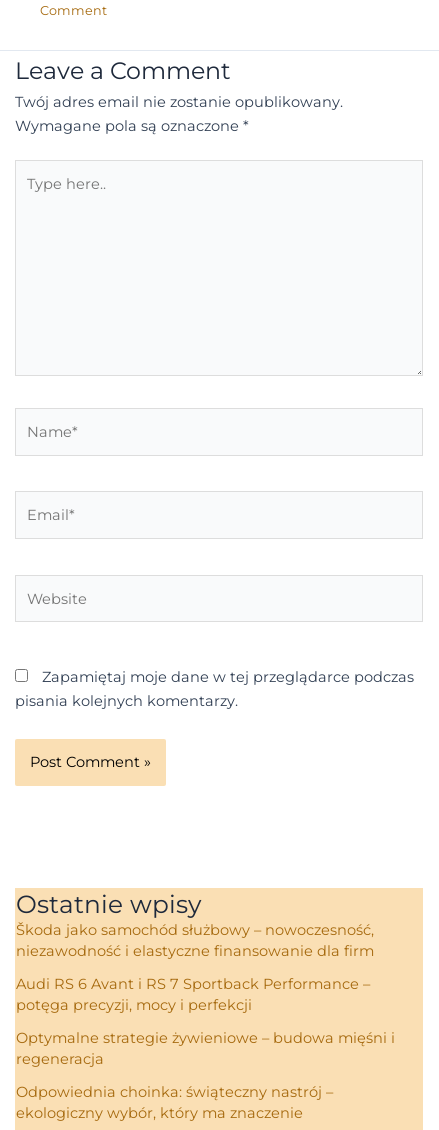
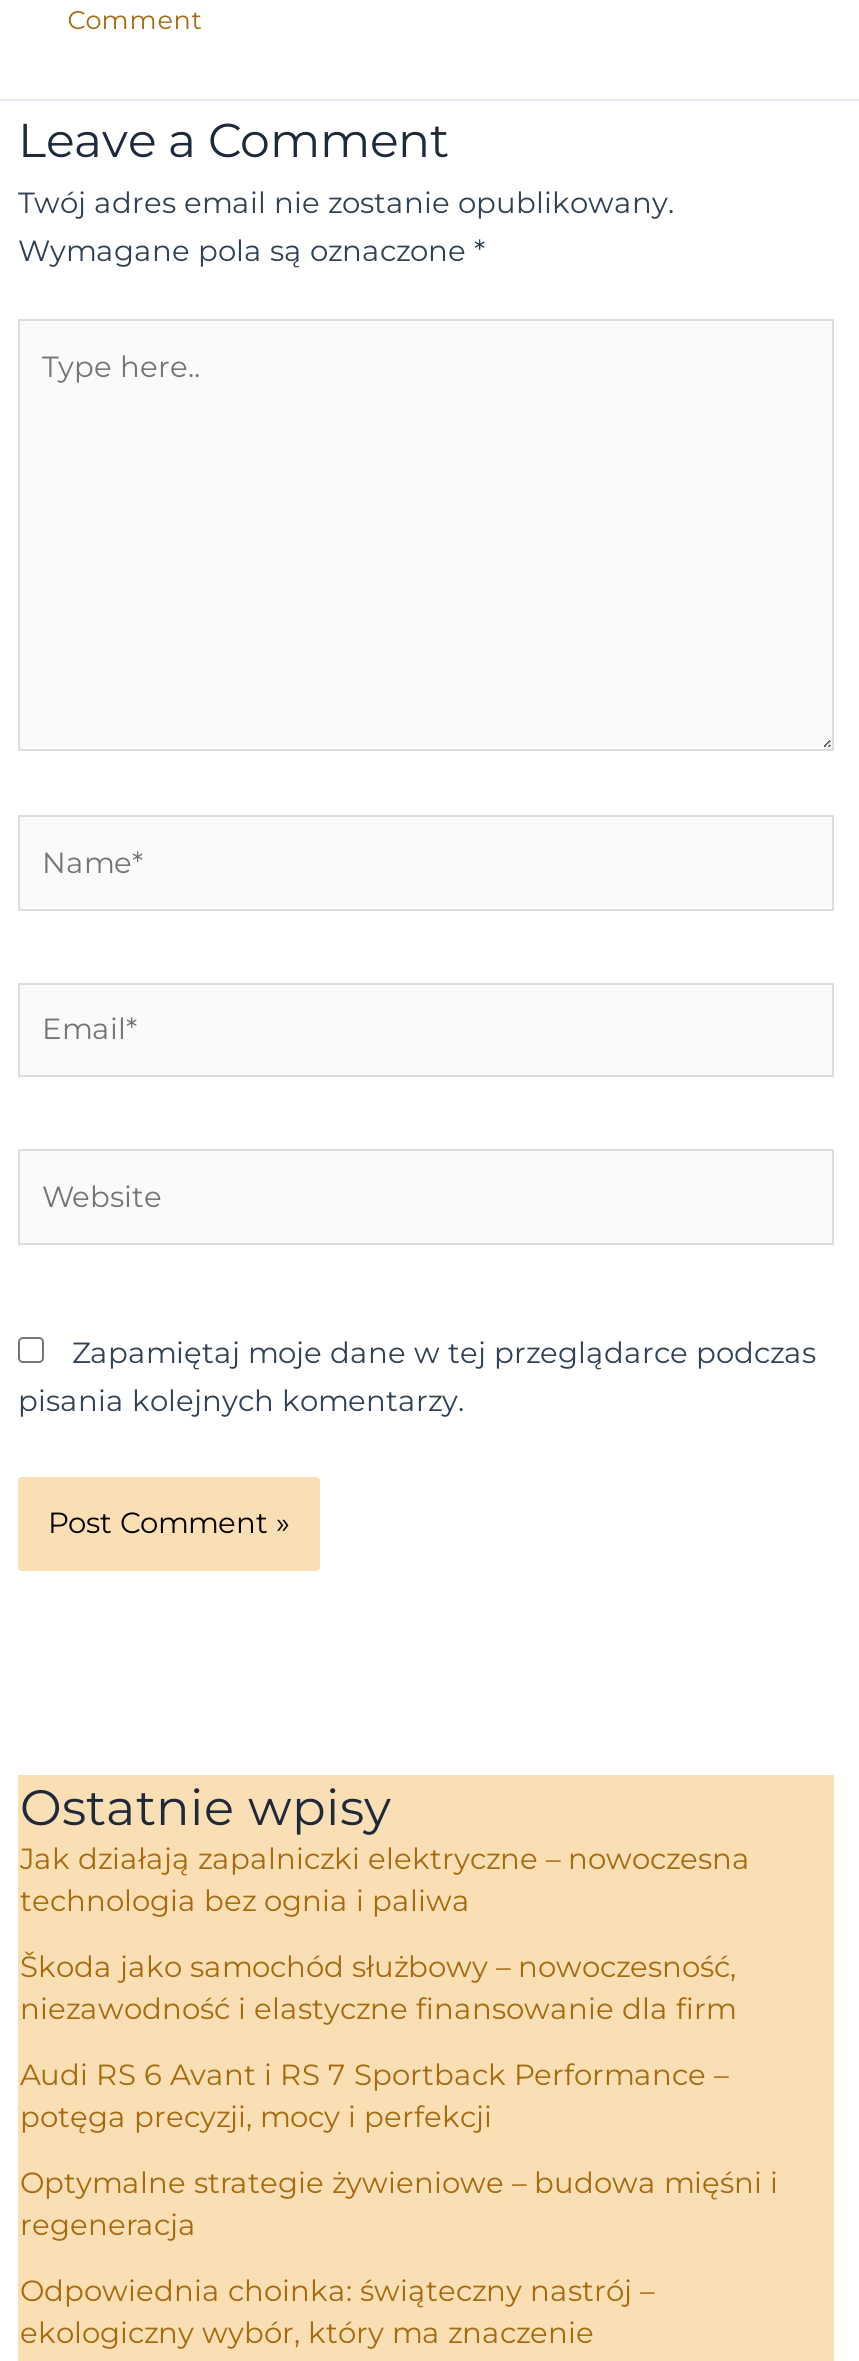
none -> [20,1841,750,1919] Jak działają zapalniczki elektryczne – nowoczesna | technologia bez ognia i paliwa

